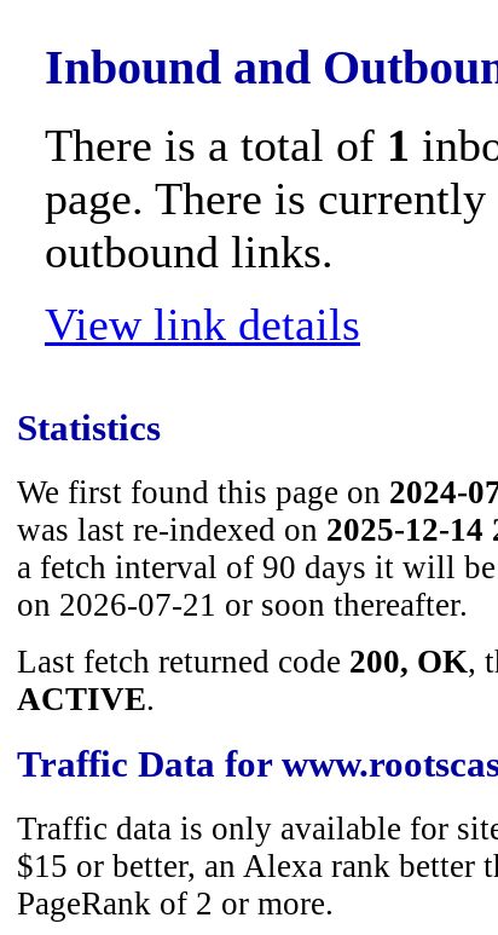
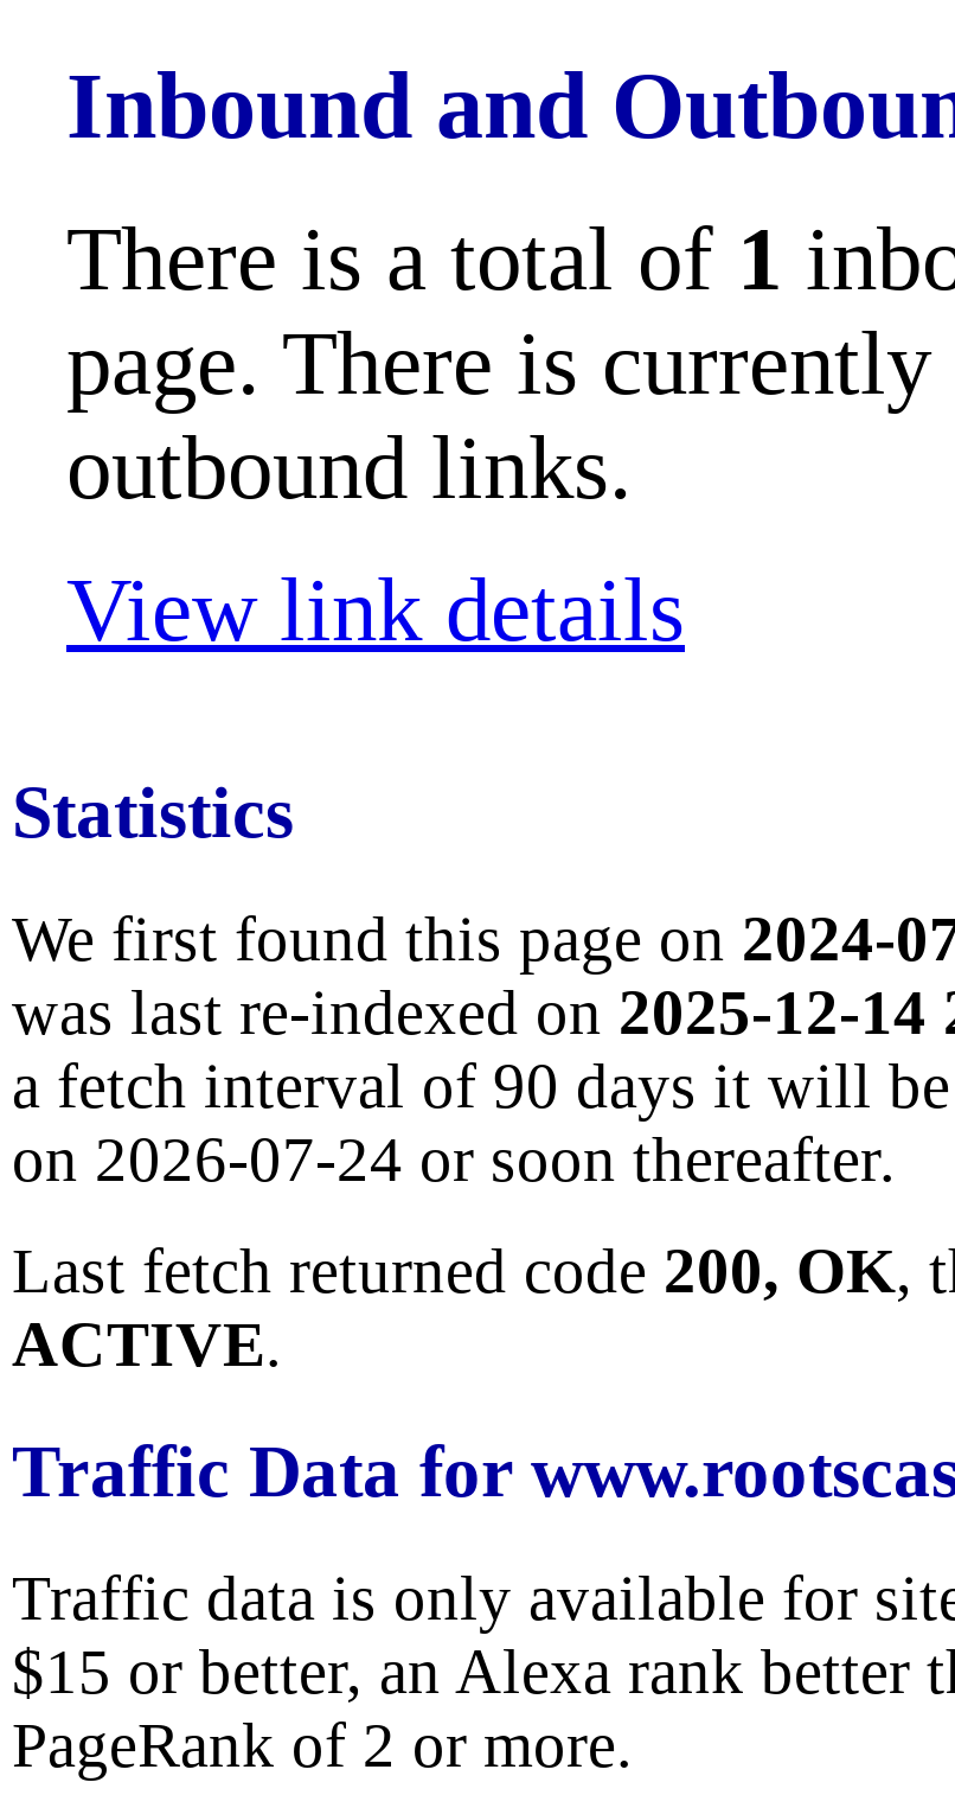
[17,587,468,623] on 2026-07-21 or soon thereafter. -> [12,1124,896,1196] on 2026-07-24 or soon thereafter.

